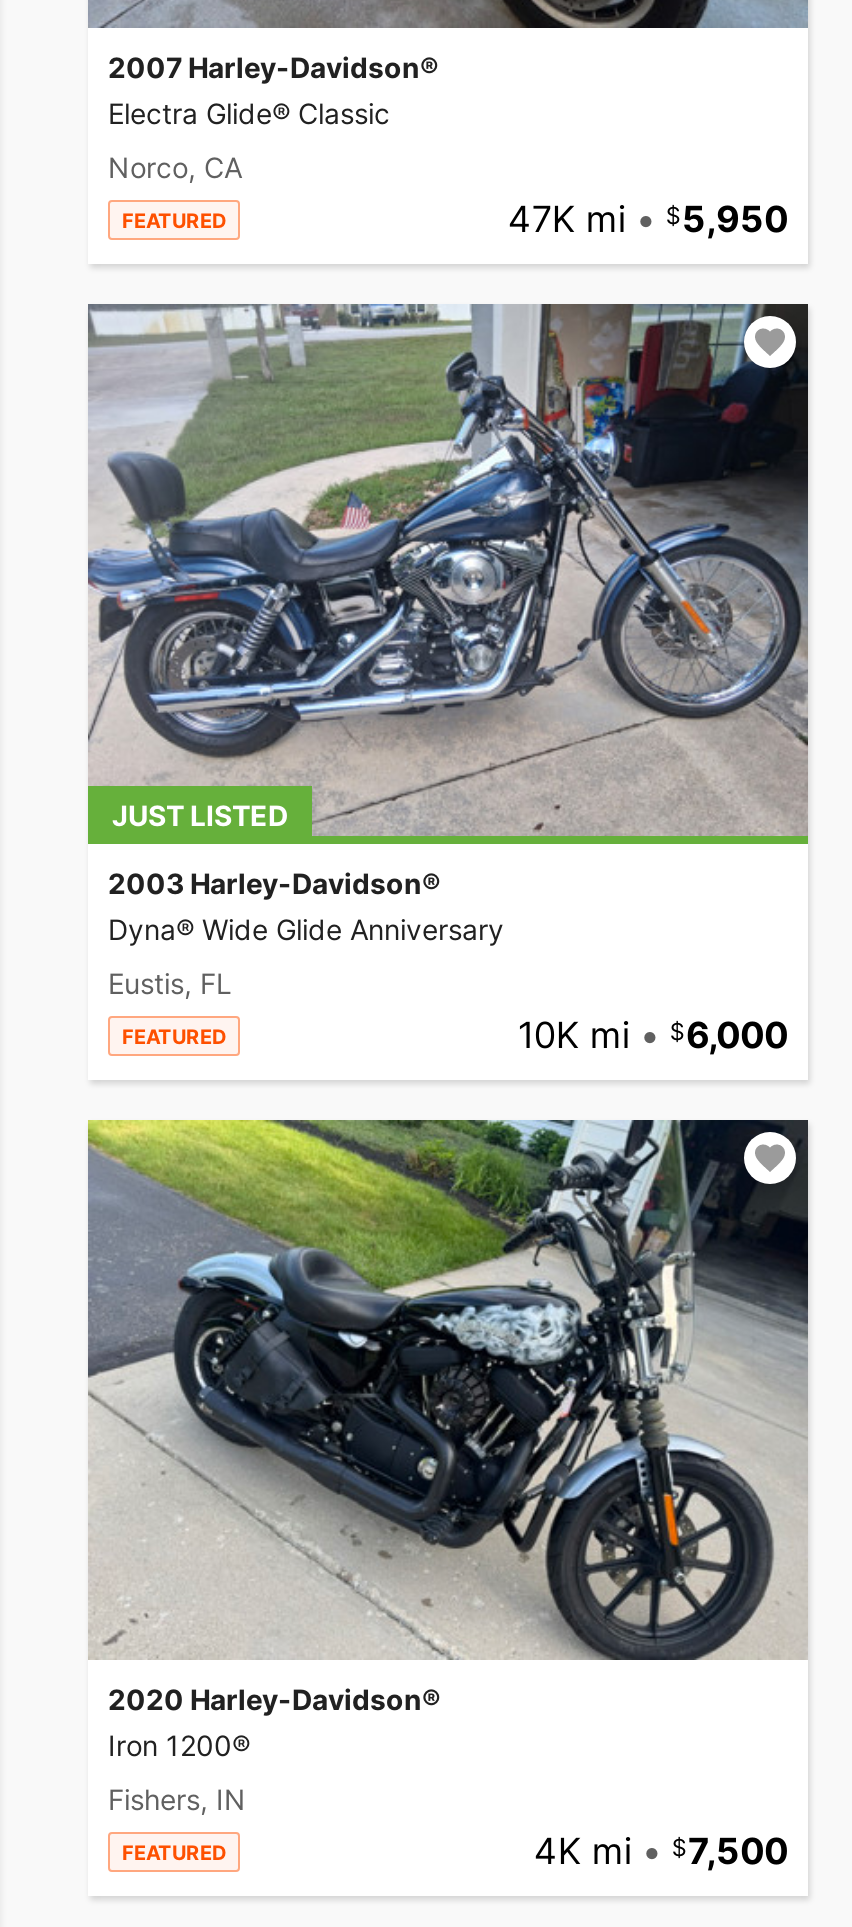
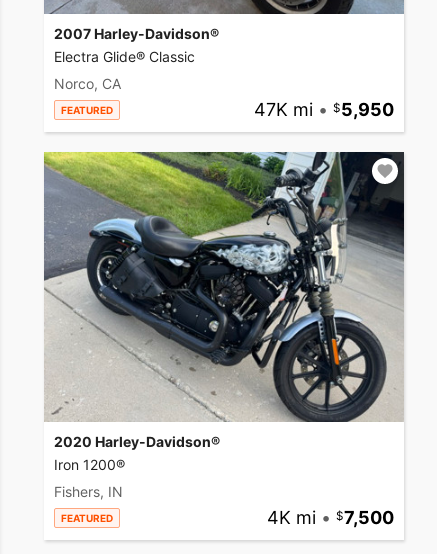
[90,302,808,1057] [image] | JUST LISTED | 2003 Harley-Davidson® | Dyna® Wide Glide Anniversary | Eustis, FL | FEATURED | 10K mi • | 6,000 -> none

